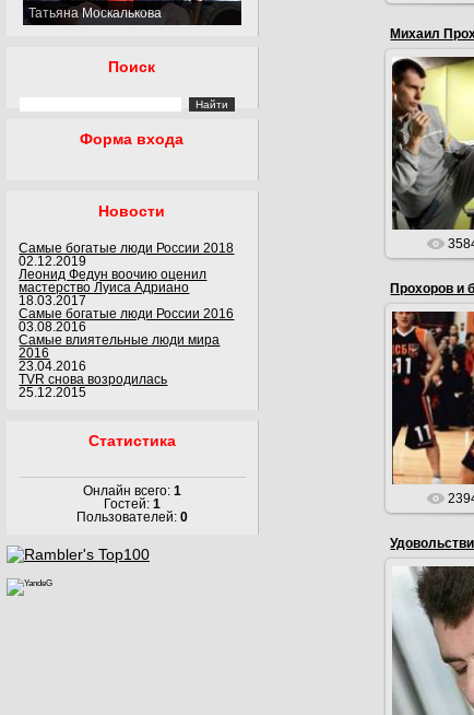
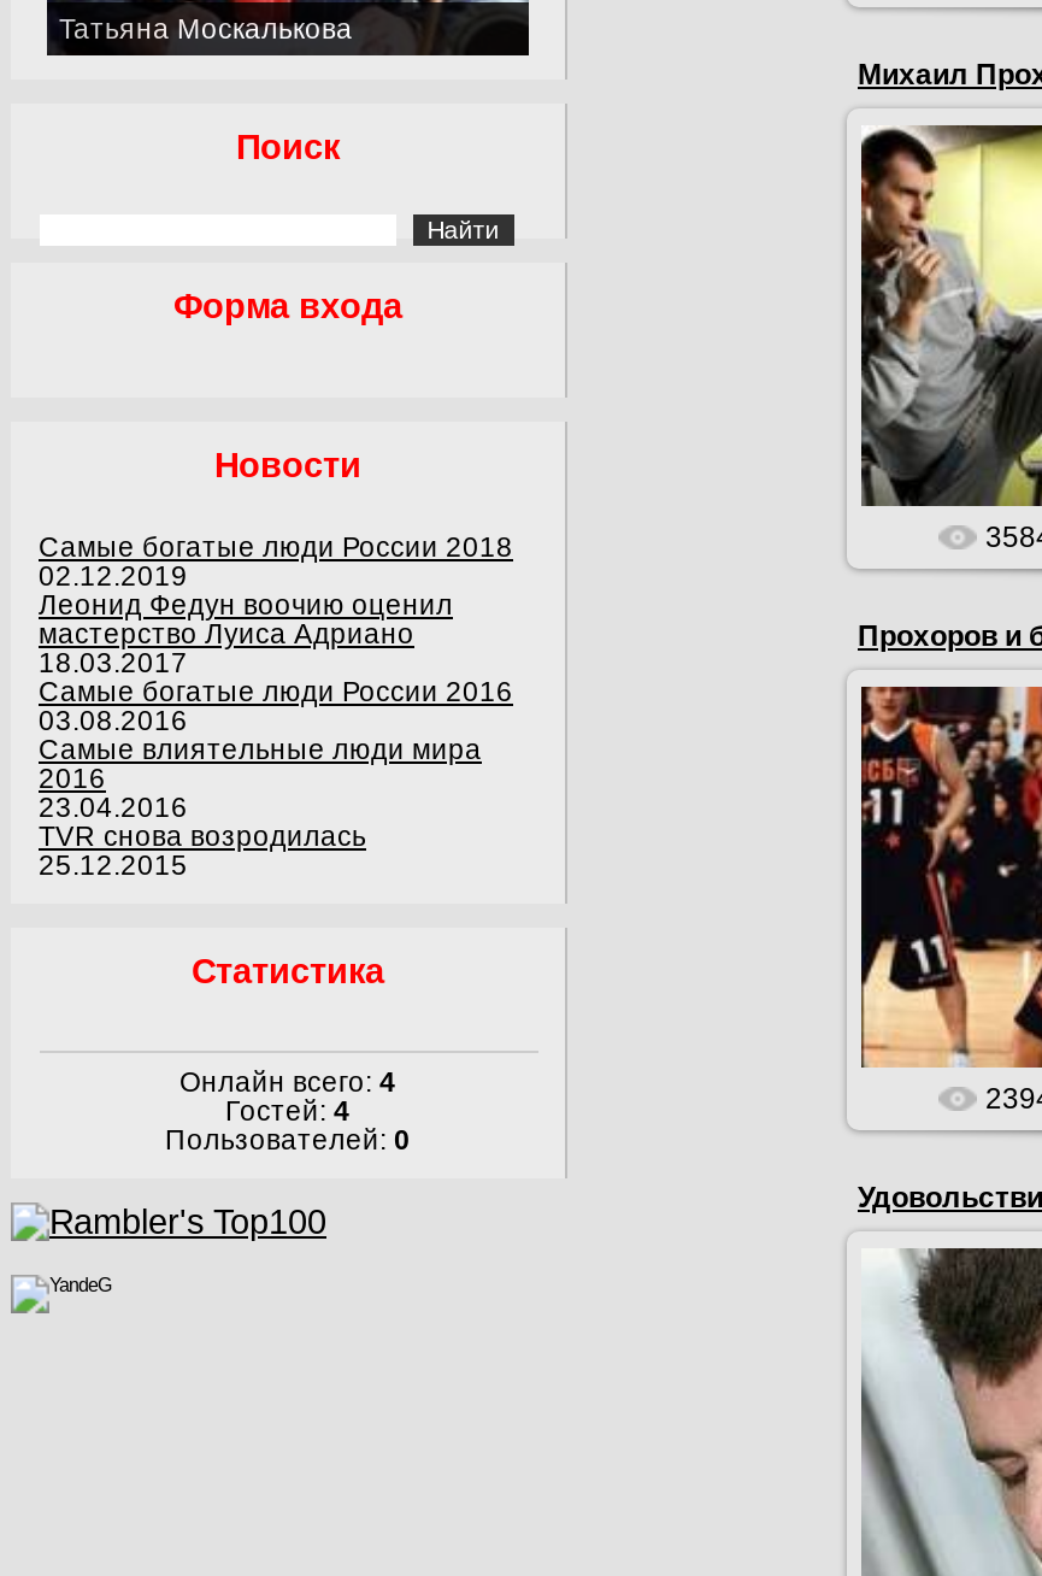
[83,484,181,497] Онлайн всего: 1 -> [179,1068,396,1096] Онлайн всего: 4
[104,497,161,511] Гостей: 1 -> [225,1096,351,1125] Гостей: 4

